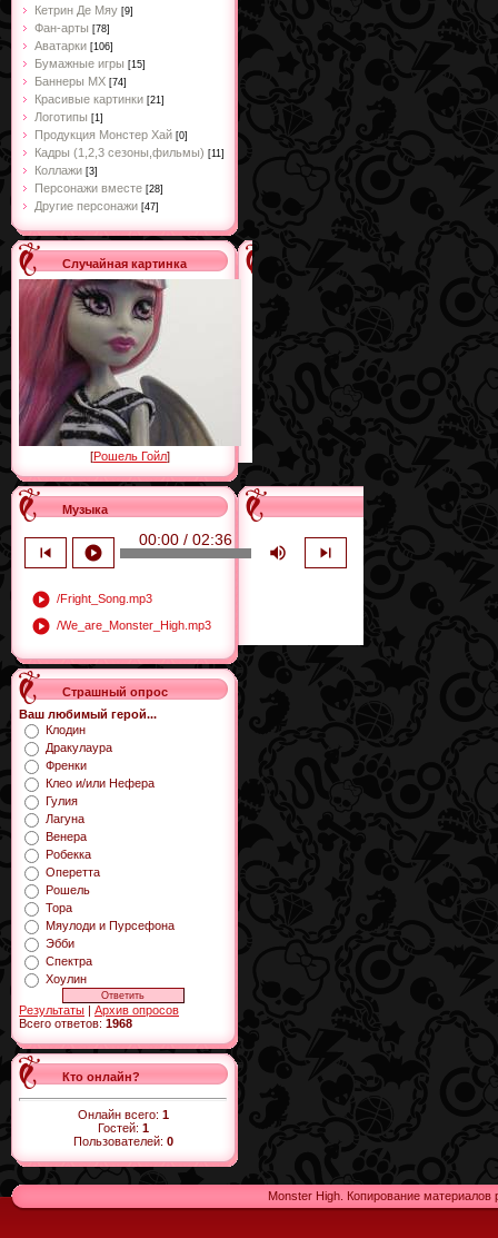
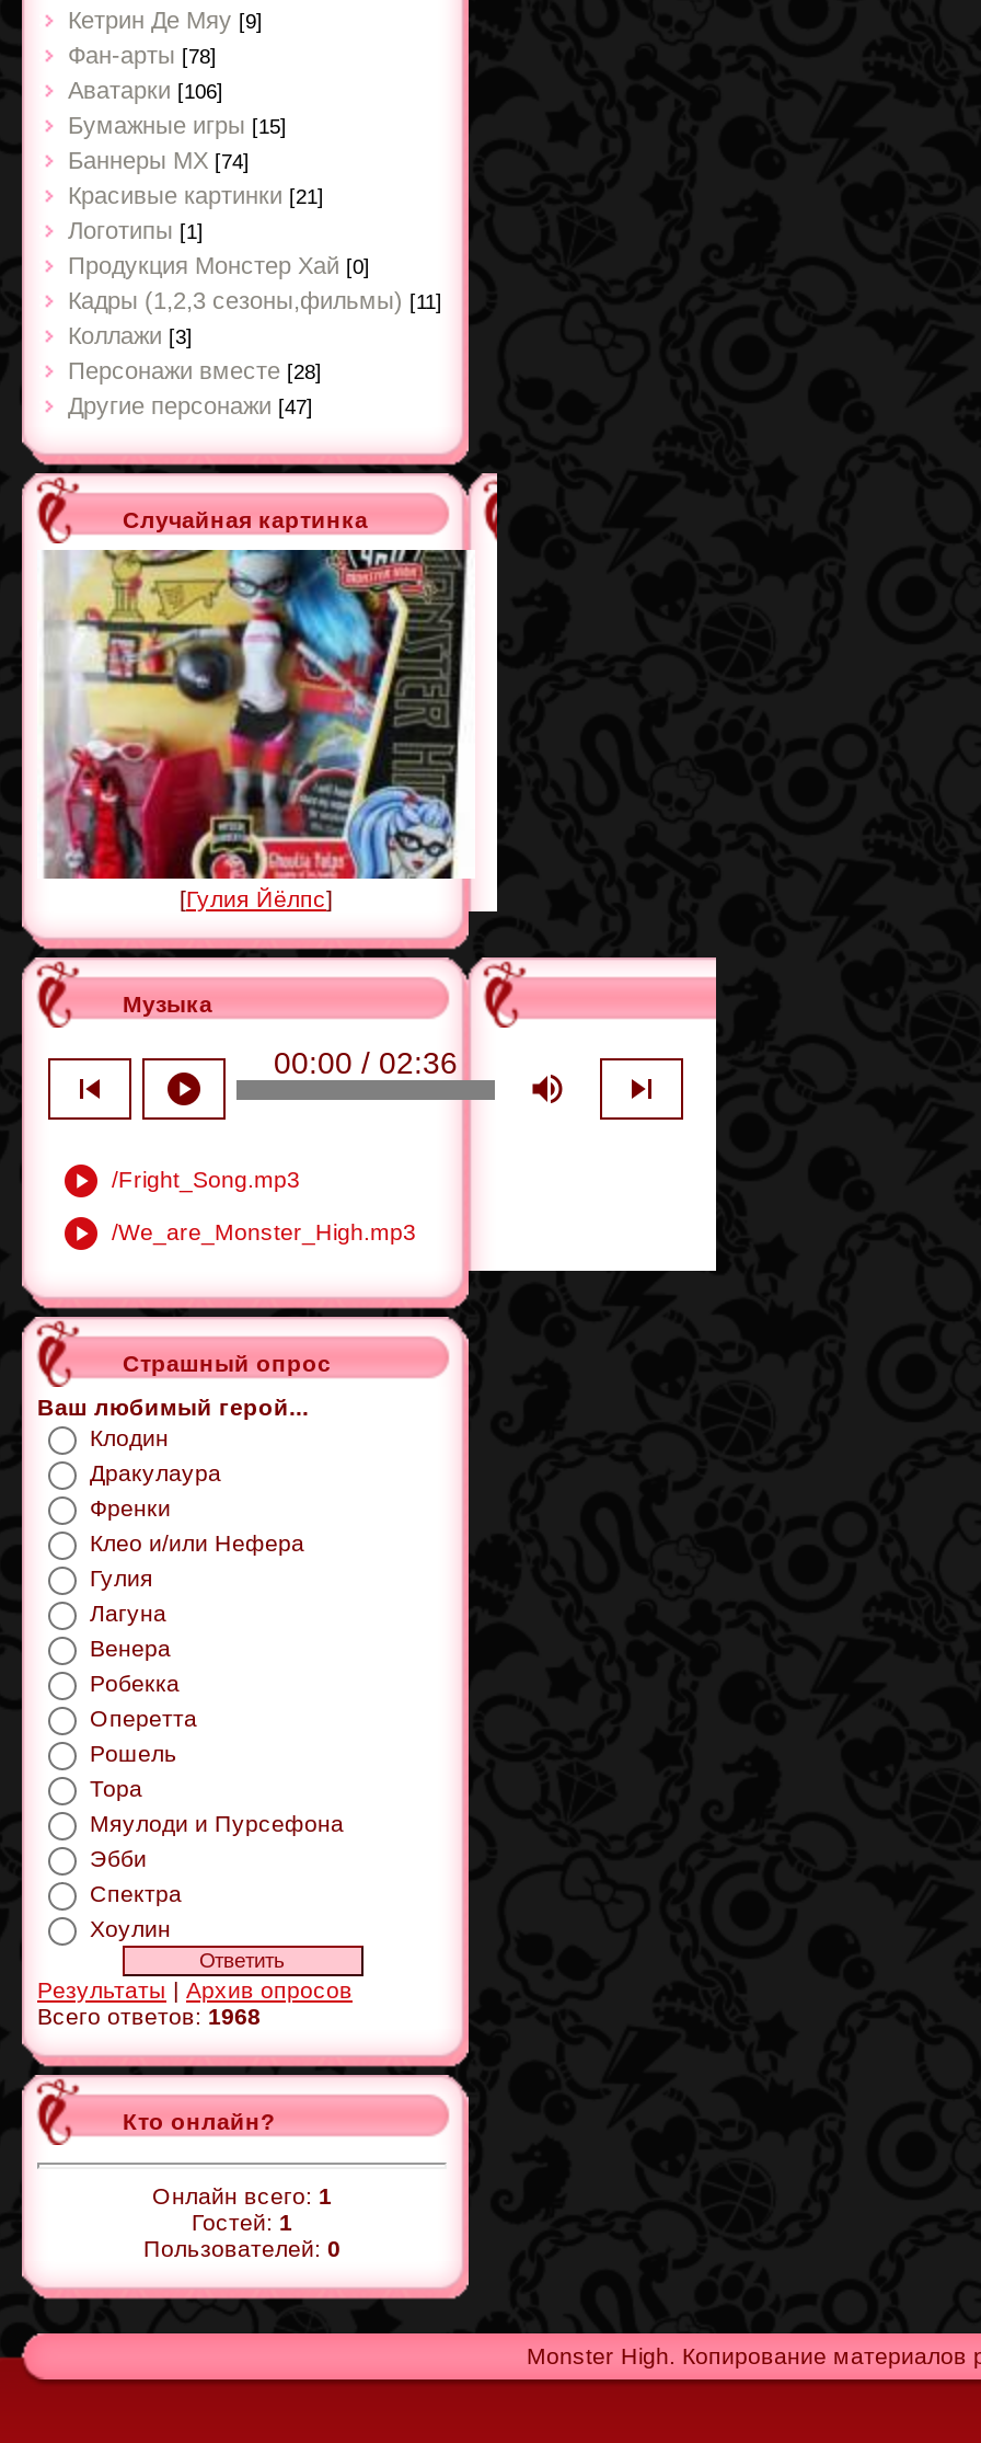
[18,278,240,463] [image] | [Рошель Гойл] -> [37,548,473,911] [image] | [Гулия Йёлпс]

